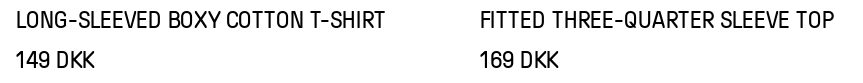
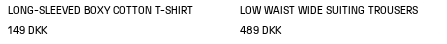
[480,8,834,32] FITTED THREE-QUARTER SLEEVE TOP -> [240,4,418,16] LOW WAIST WIDE SUITING TROUSERS
[480,48,558,72] 169 DKK -> [240,24,281,36] 489 DKK

